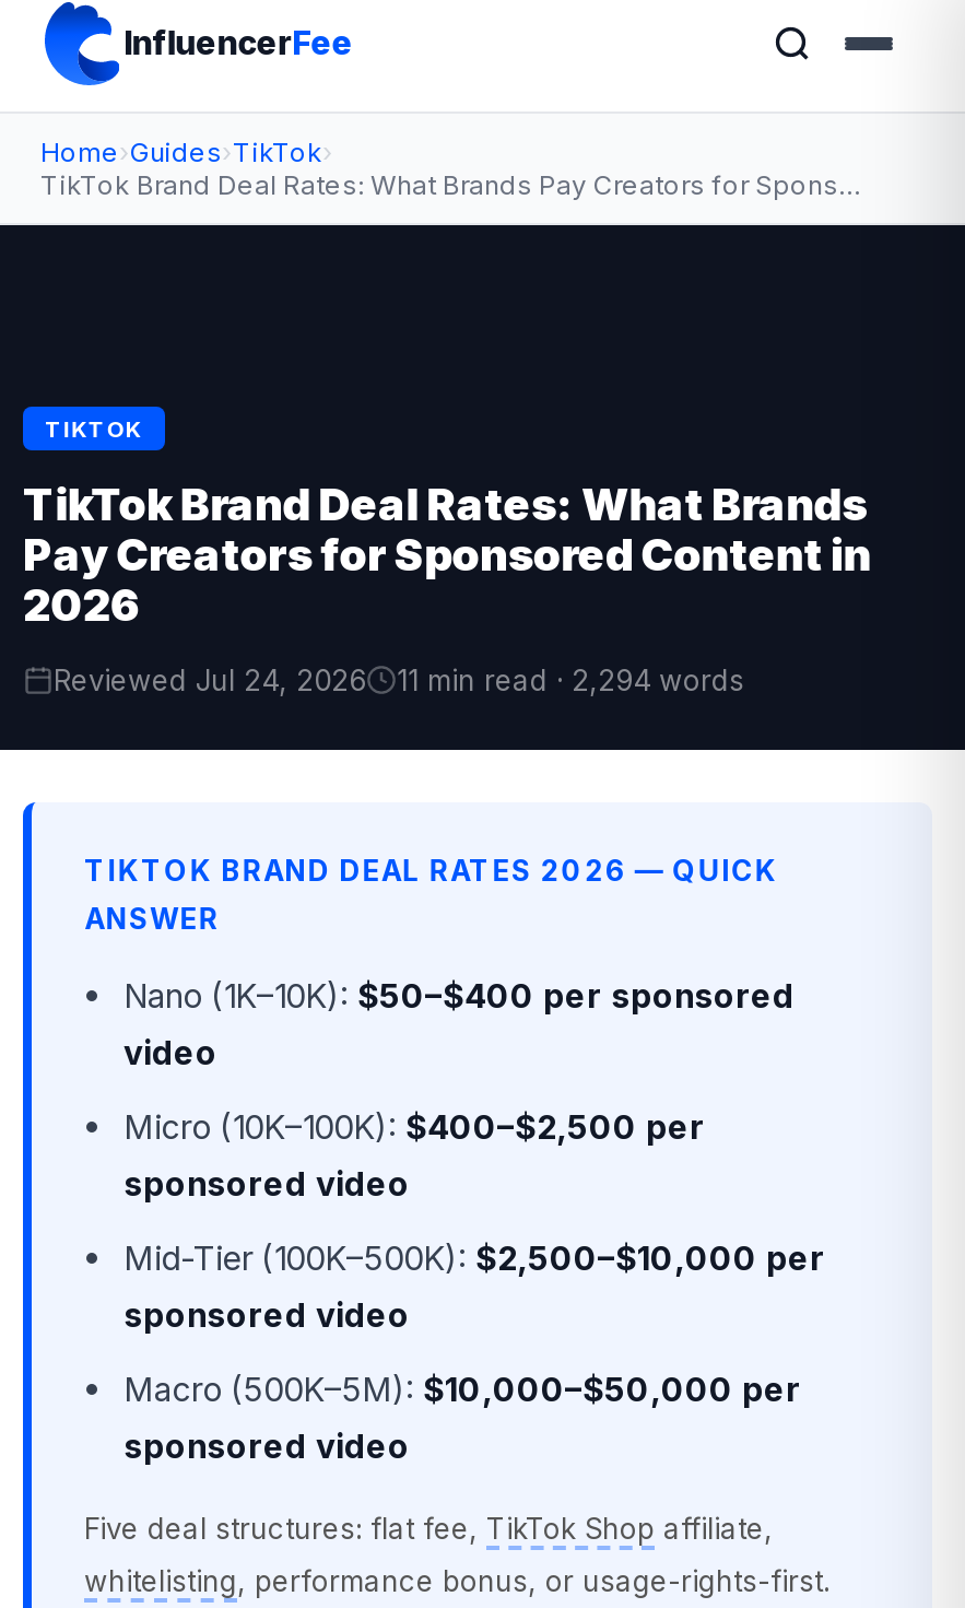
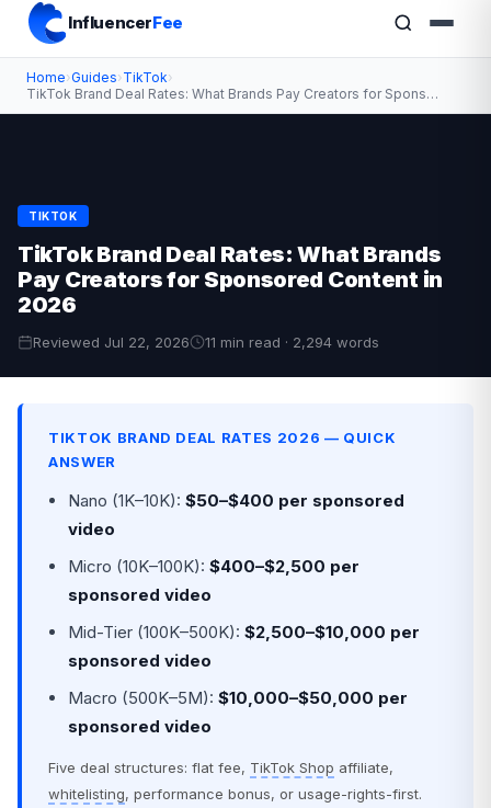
[54,662,744,697] Reviewed Jul 24, 2026 11 min read · 2,294 words -> [33,333,379,351] Reviewed Jul 22, 2026 11 min read · 2,294 words

